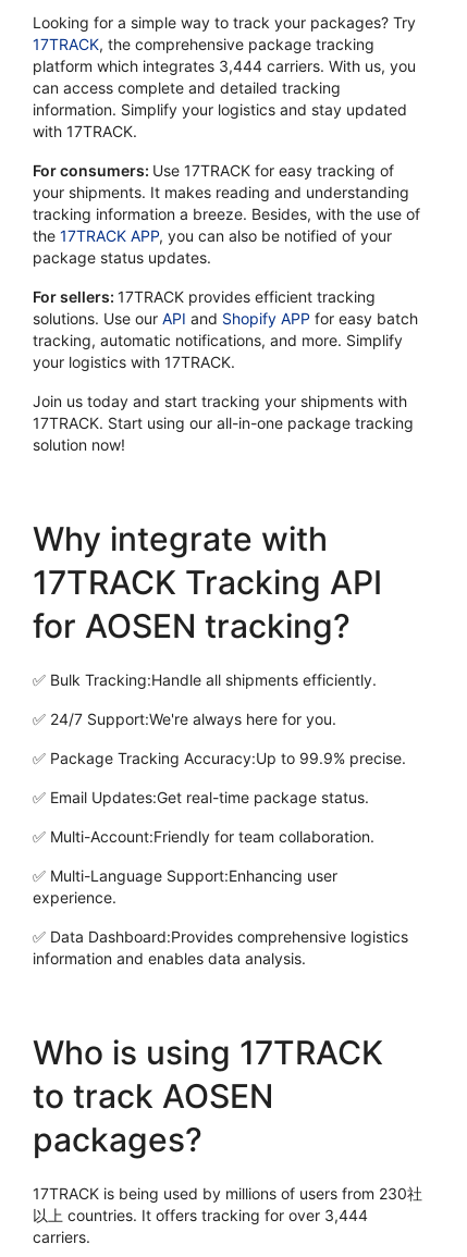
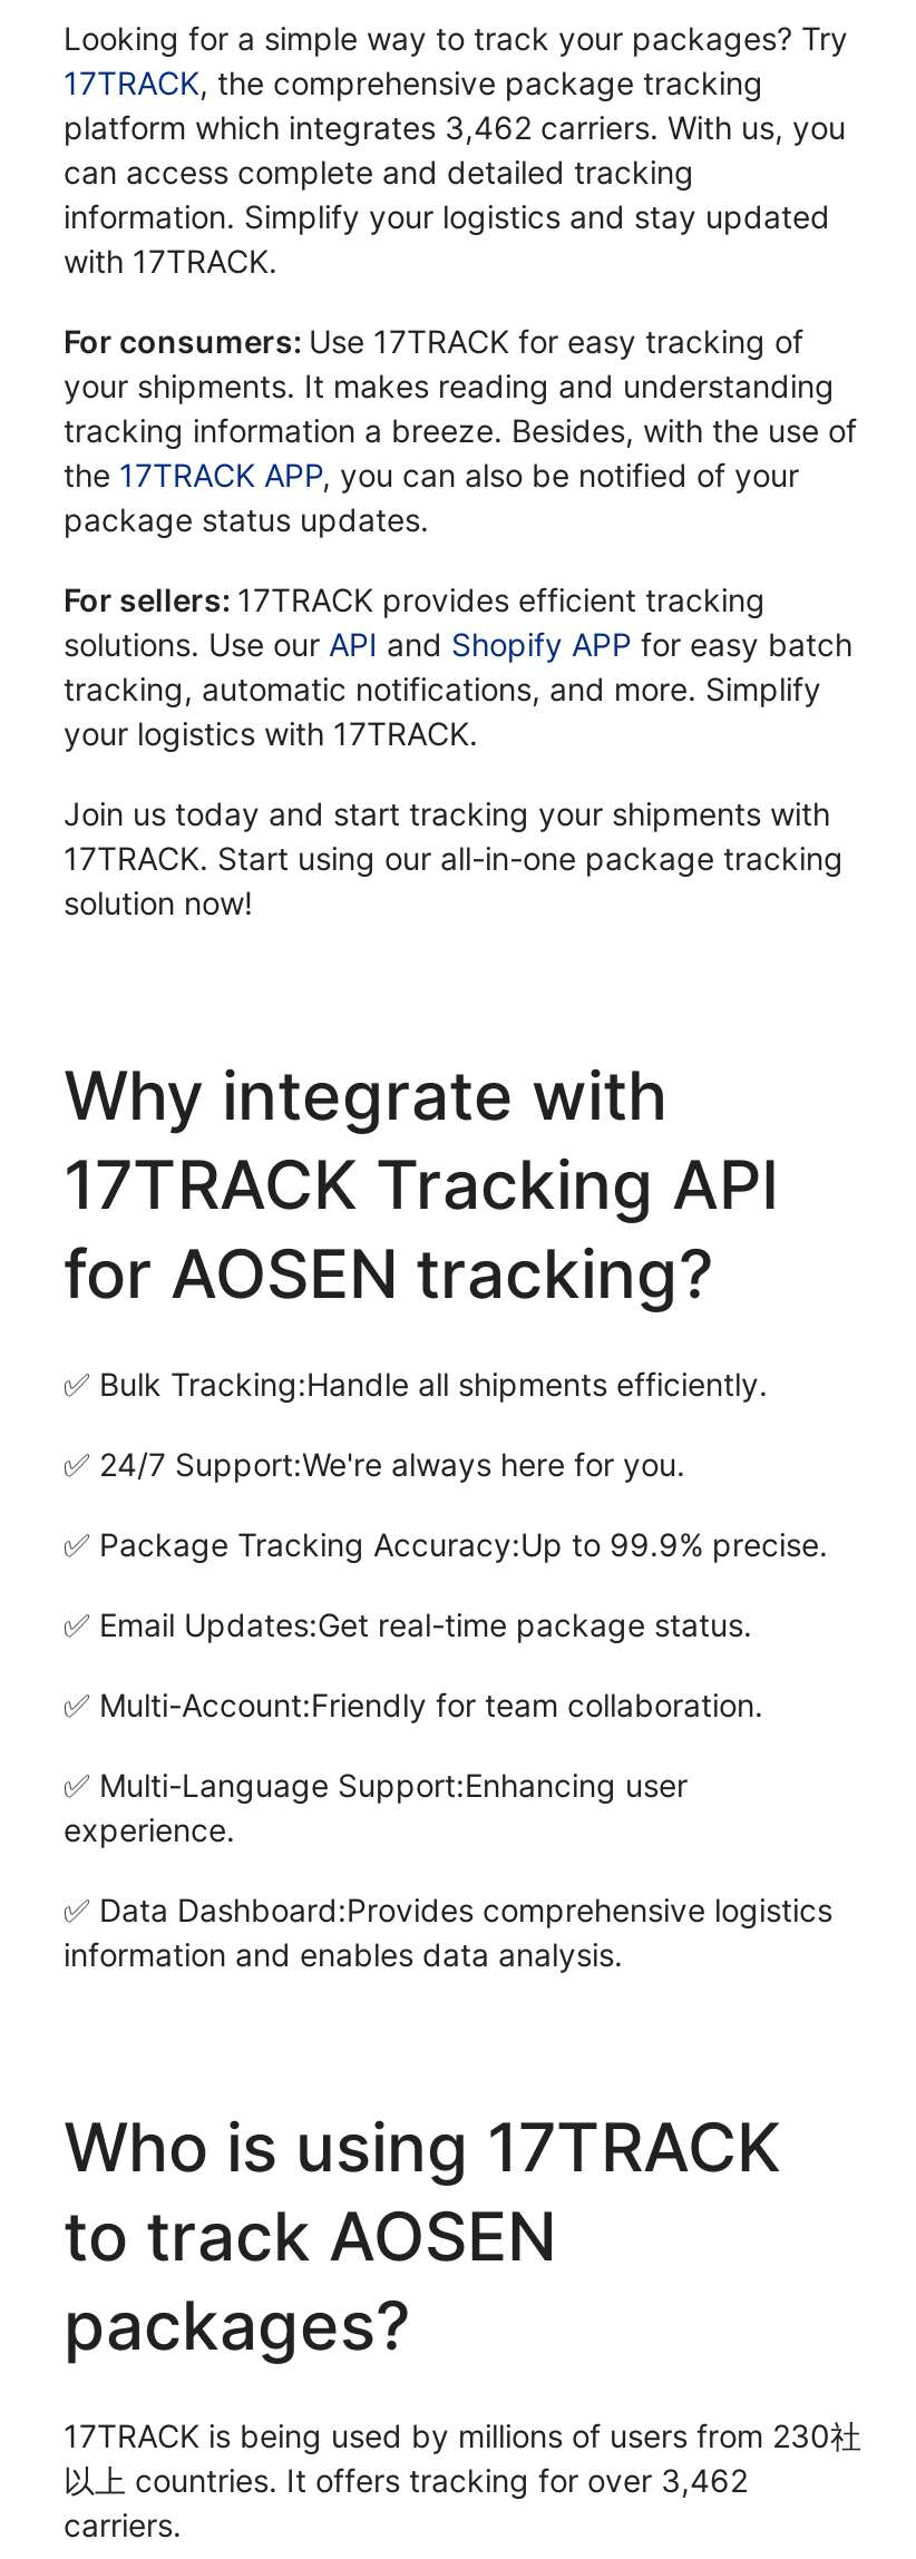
[33,57,416,76] platform which integrates 3,444 carriers. With us, you -> [64,109,846,147] platform which integrates 3,462 carriers. With us, you
[33,1206,368,1225] 以上 countries. It offers tracking for over 3,444 -> [64,2462,748,2500] 以上 countries. It offers tracking for over 3,462

